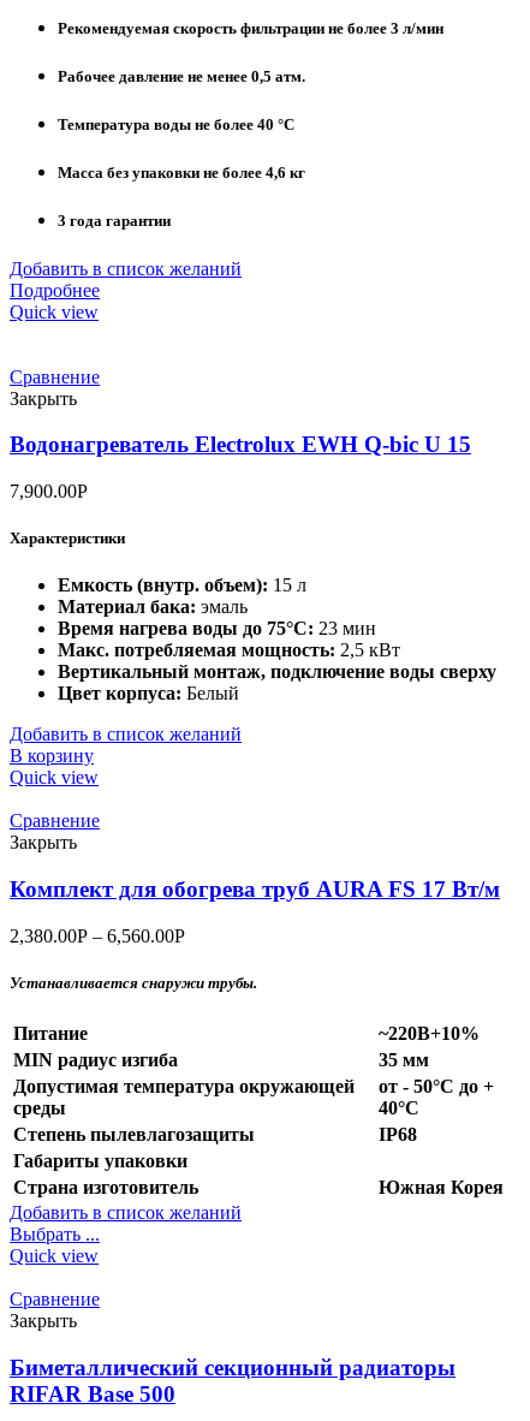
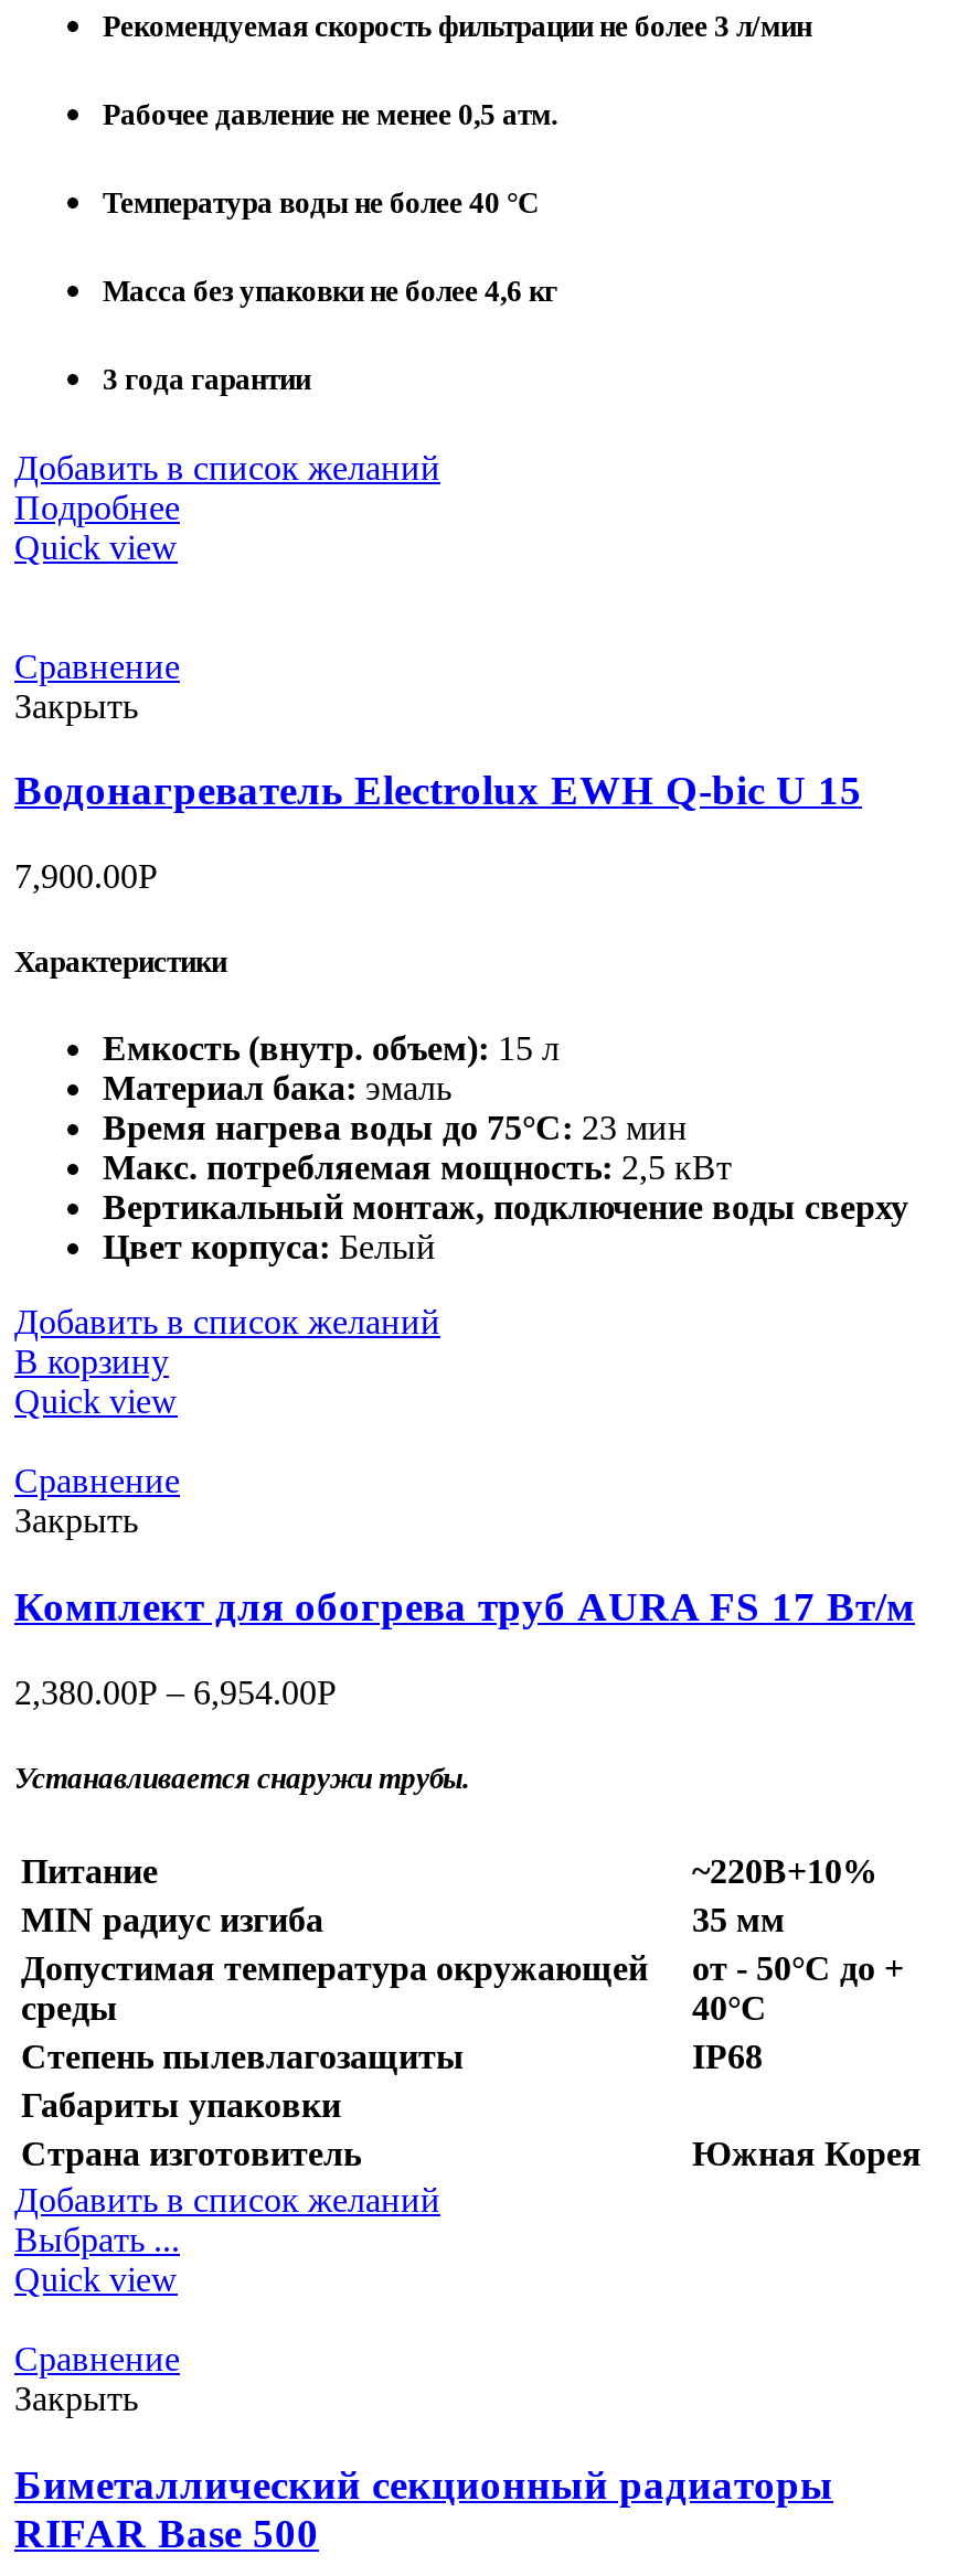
[10,925,185,946] 2,380.00Р – 6,560.00Р -> [14,1673,337,1710] 2,380.00Р – 6,954.00Р

